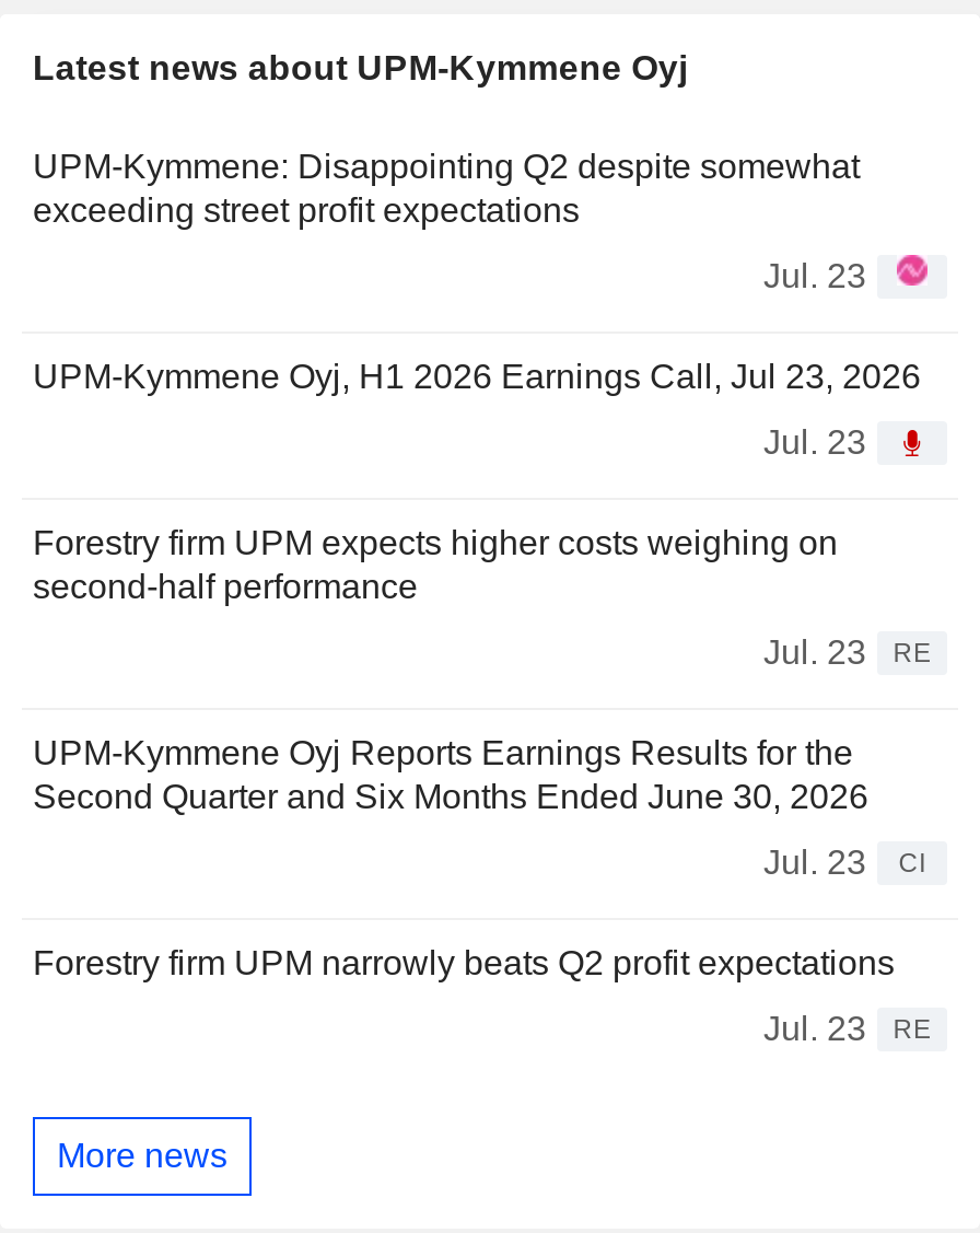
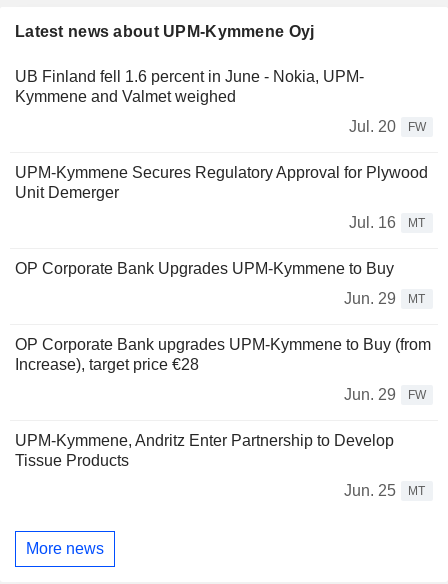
[33,149,860,230] UPM-Kymmene: Disappointing Q2 despite somewhat | exceeding street profit expectations -> [15,68,364,105] UB Finland fell 1.6 percent in June - Nokia, UPM- | Kymmene and Valmet weighed
[763,258,866,295] Jul. 23 -> [349,118,426,135] Jul. 20 | FW
[33,359,921,396] UPM-Kymmene Oyj, H1 2026 Earnings Call, Jul 23, 2026 -> [15,164,428,201] UPM-Kymmene Secures Regulatory Approval for Plywood | Unit Demerger
[763,424,866,461] Jul. 23 -> [349,214,426,231] Jul. 16 | MT
[33,525,838,606] Forestry firm UPM expects higher costs weighing on | second-half performance -> [15,260,394,277] OP Corporate Bank Upgrades UPM-Kymmene to Buy
[763,634,931,672] Jul. 23 | RE -> [344,290,426,307] Jun. 29 | MT
[33,735,868,816] UPM-Kymmene Oyj Reports Earnings Results for the | Second Quarter and Six Months Ended June 30, 2026 -> [15,336,431,373] OP Corporate Bank upgrades UPM-Kymmene to Buy (from | Increase), target price €28
[763,844,926,882] Jul. 23 | CI -> [344,386,426,403] Jun. 29 | FW
[33,945,895,982] Forestry firm UPM narrowly beats Q2 profit expectations -> [15,432,394,469] UPM-Kymmene, Andritz Enter Partnership to Develop | Tissue Products
[763,1011,931,1048] Jul. 23 | RE -> [344,482,426,499] Jun. 25 | MT

